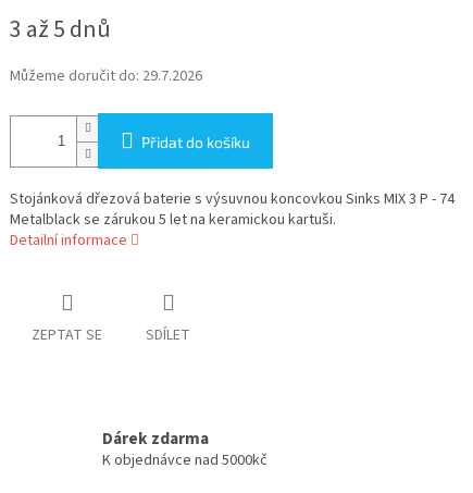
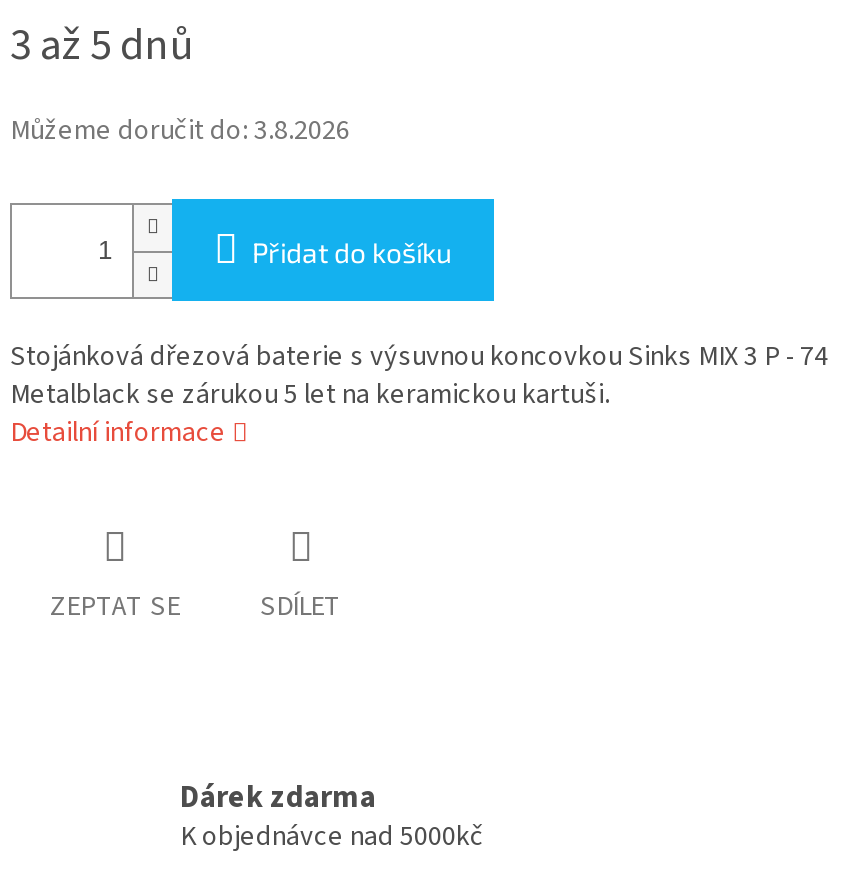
[10,66,202,87] Můžeme doručit do: 29.7.2026 -> [10,112,350,152] Můžeme doručit do: 3.8.2026

